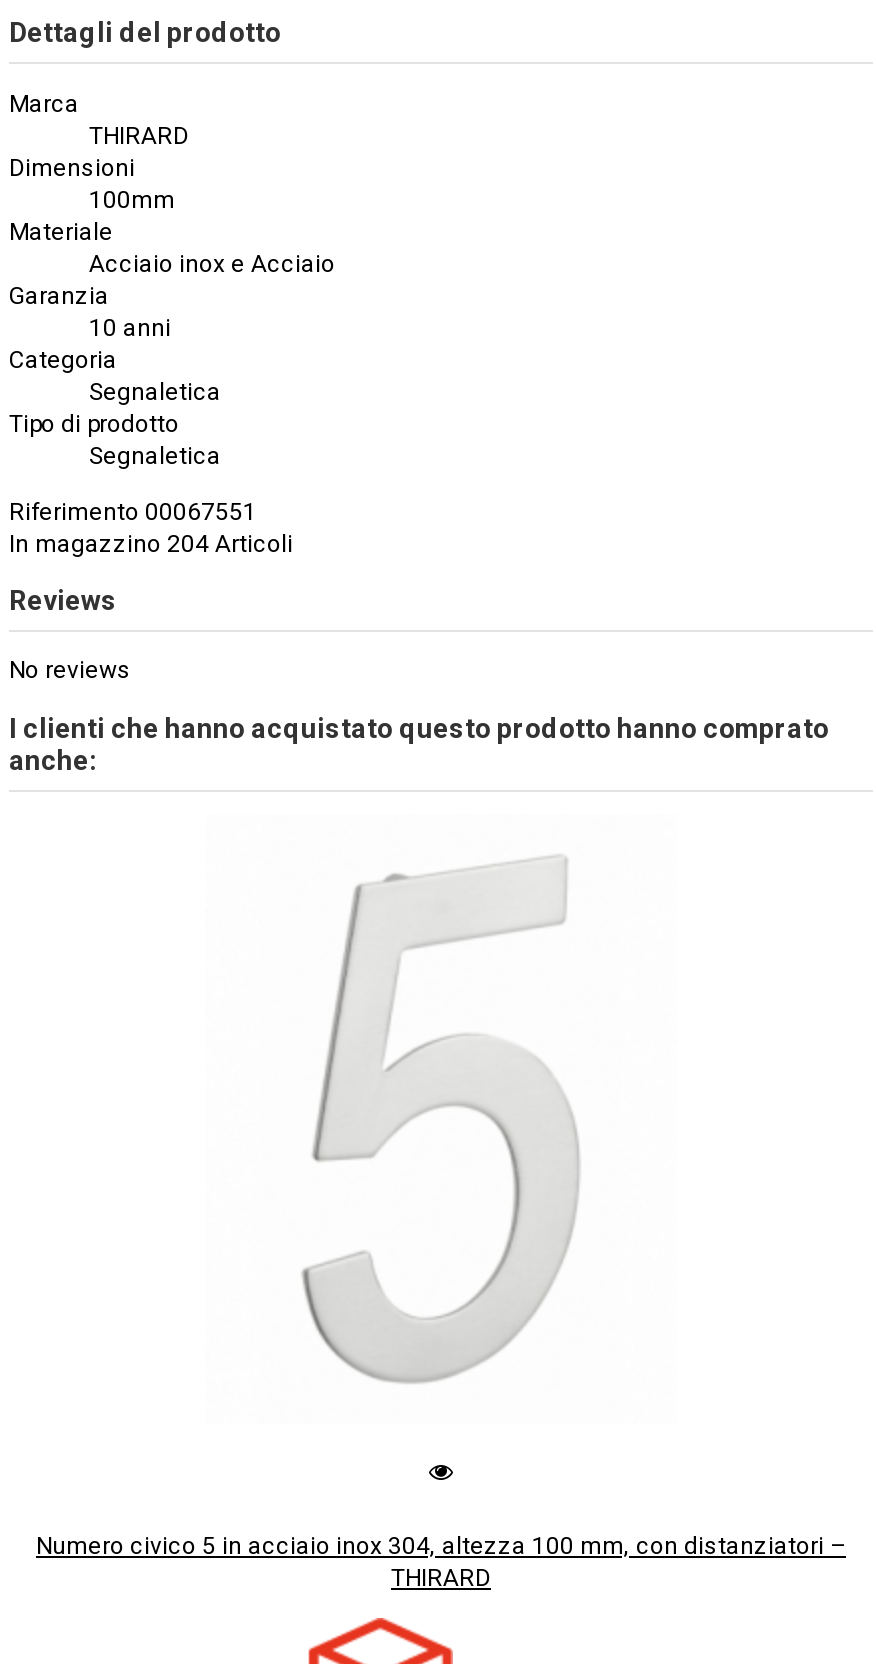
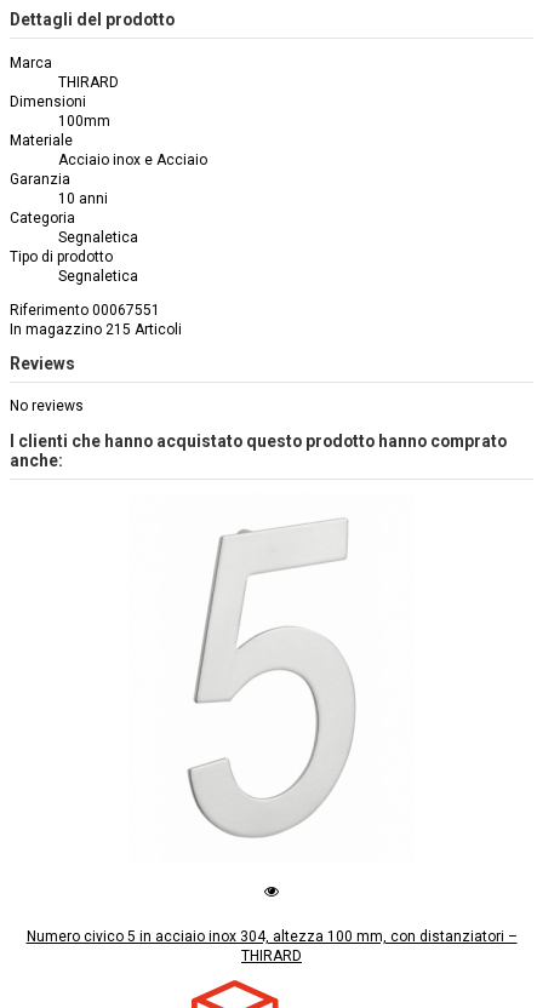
[9,531,293,559] In magazzino 204 Articoli -> [10,321,182,338] In magazzino 215 Articoli

